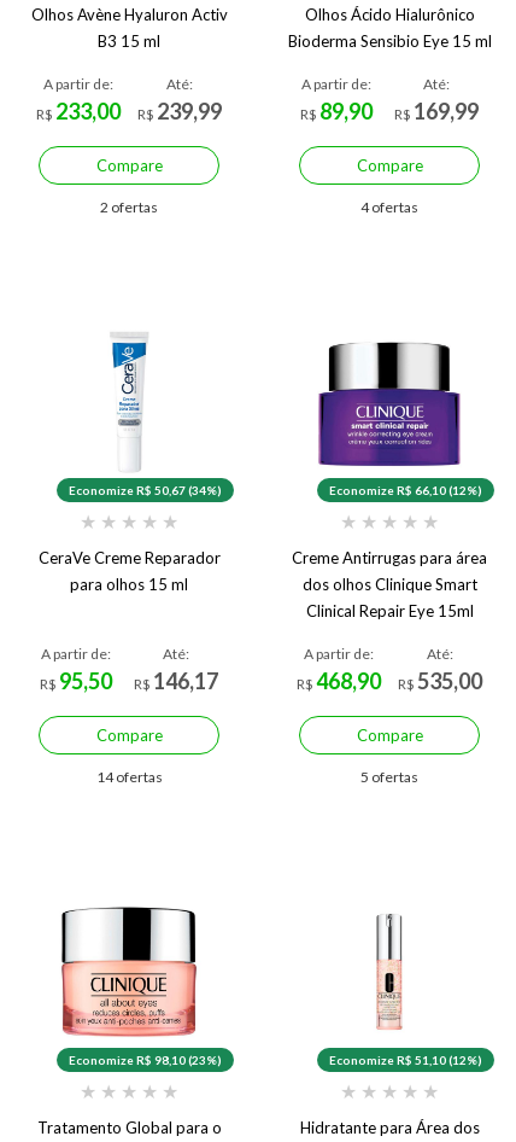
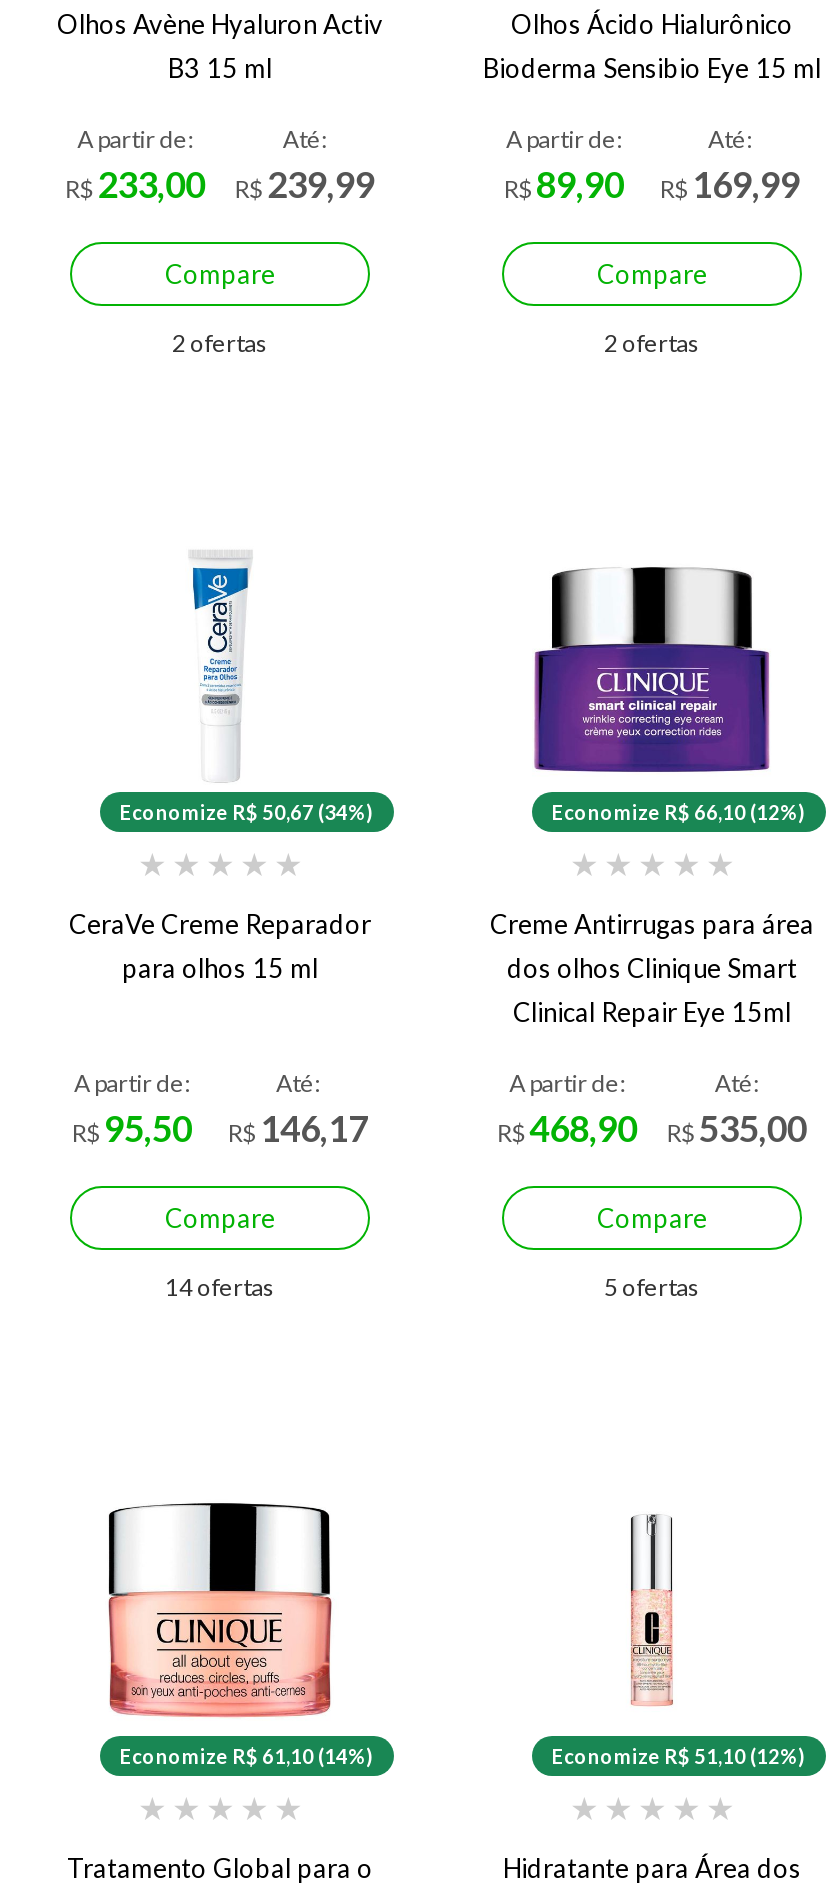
[360,198,418,216] 4 ofertas -> [604,328,700,358] 2 ofertas
[69,1053,222,1067] Economize R$ 98,10 (23%) -> [120,1744,374,1768] Economize R$ 61,10 (14%)

